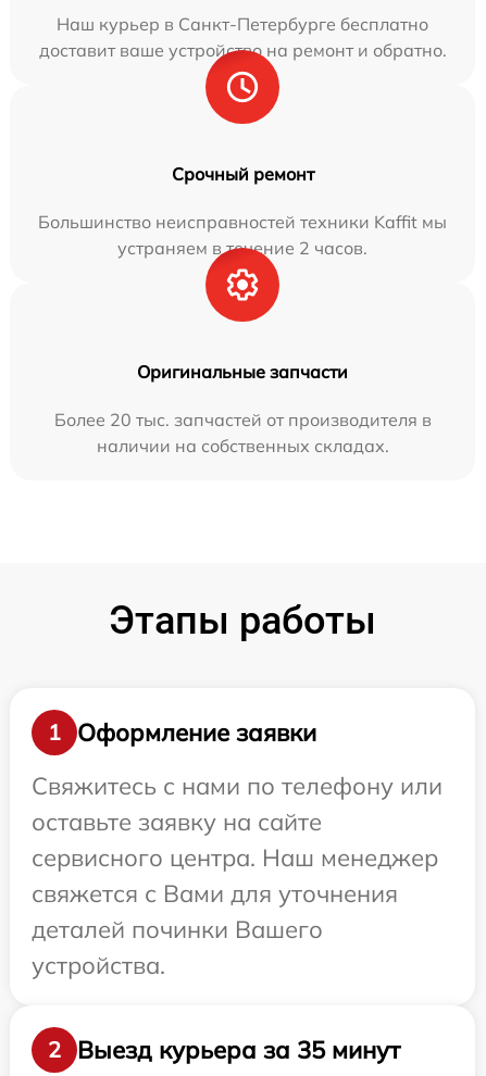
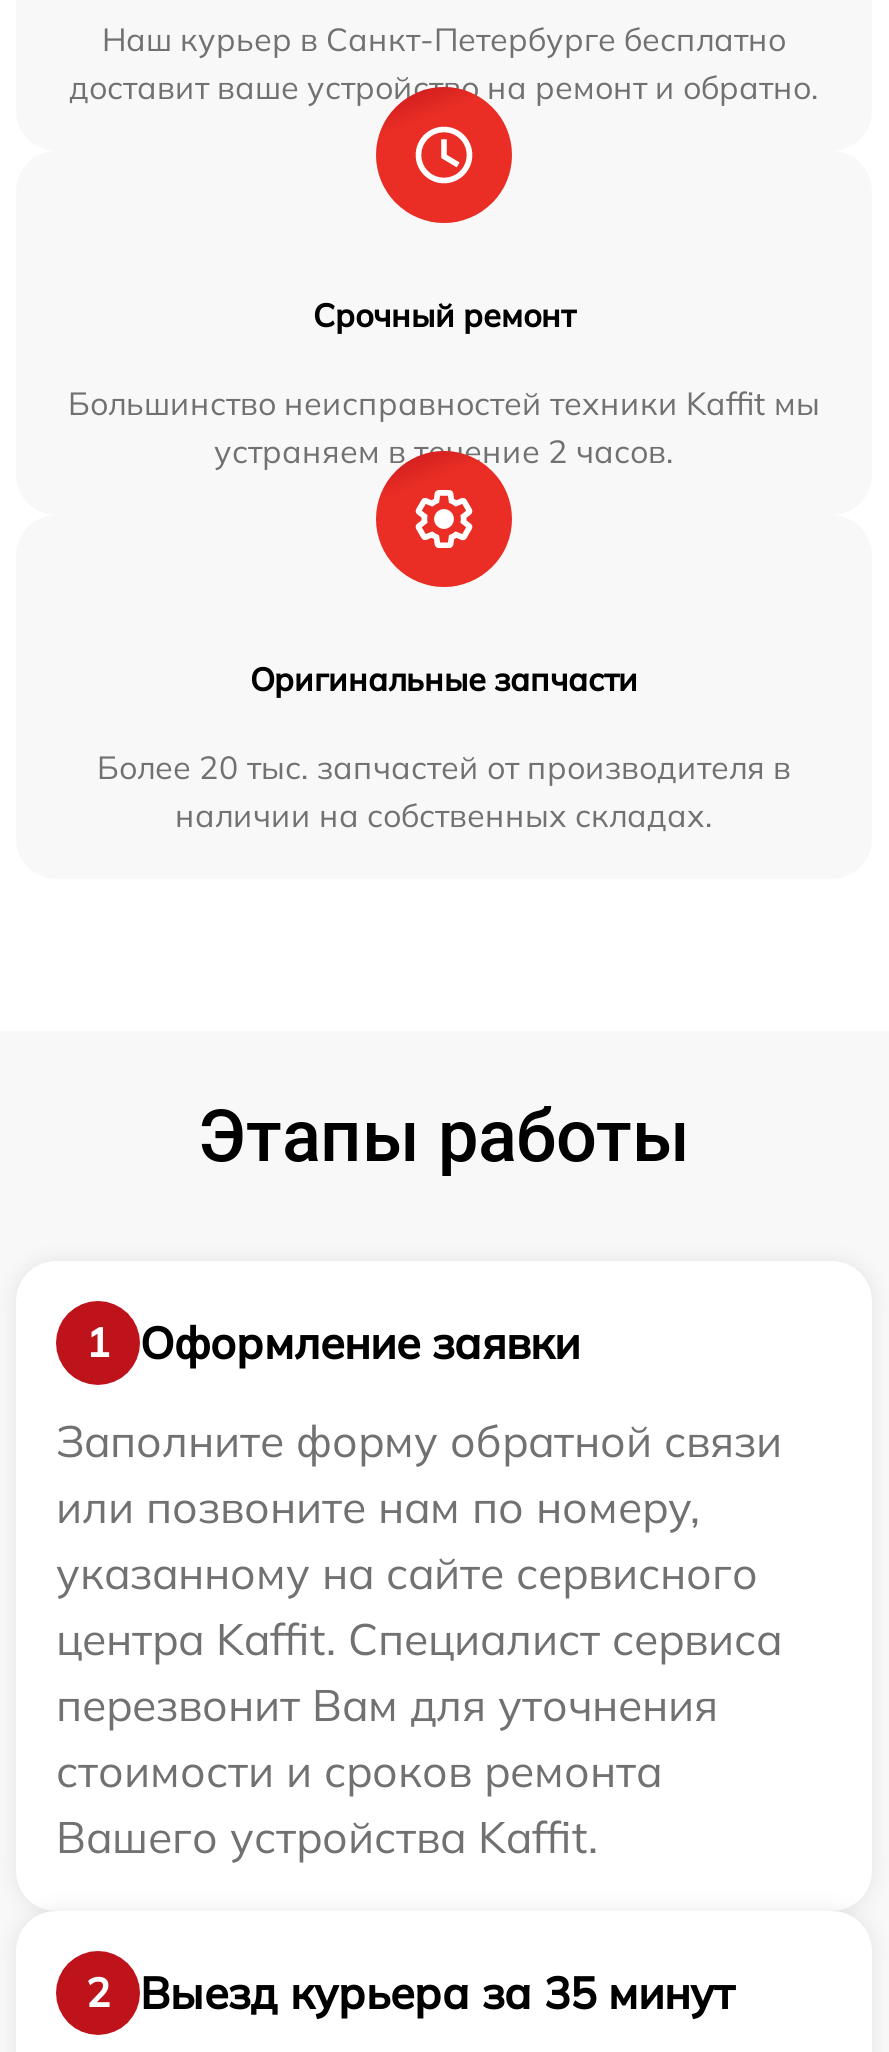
[32,771,443,980] Свяжитесь с нами по телефону или | оставьте заявку на сайте | сервисного центра. Наш менеджер | свяжется с Вами для уточнения | деталей починки Вашего | устройства. -> [56,1413,782,1865] Заполните форму обратной связи | или позвоните нам по номеру, | указанному на сайте сервисного | центра Kaffit. Специалист сервиса | перезвонит Вам для уточнения | стоимости и сроков ремонта | Вашего устройства Kaffit.

